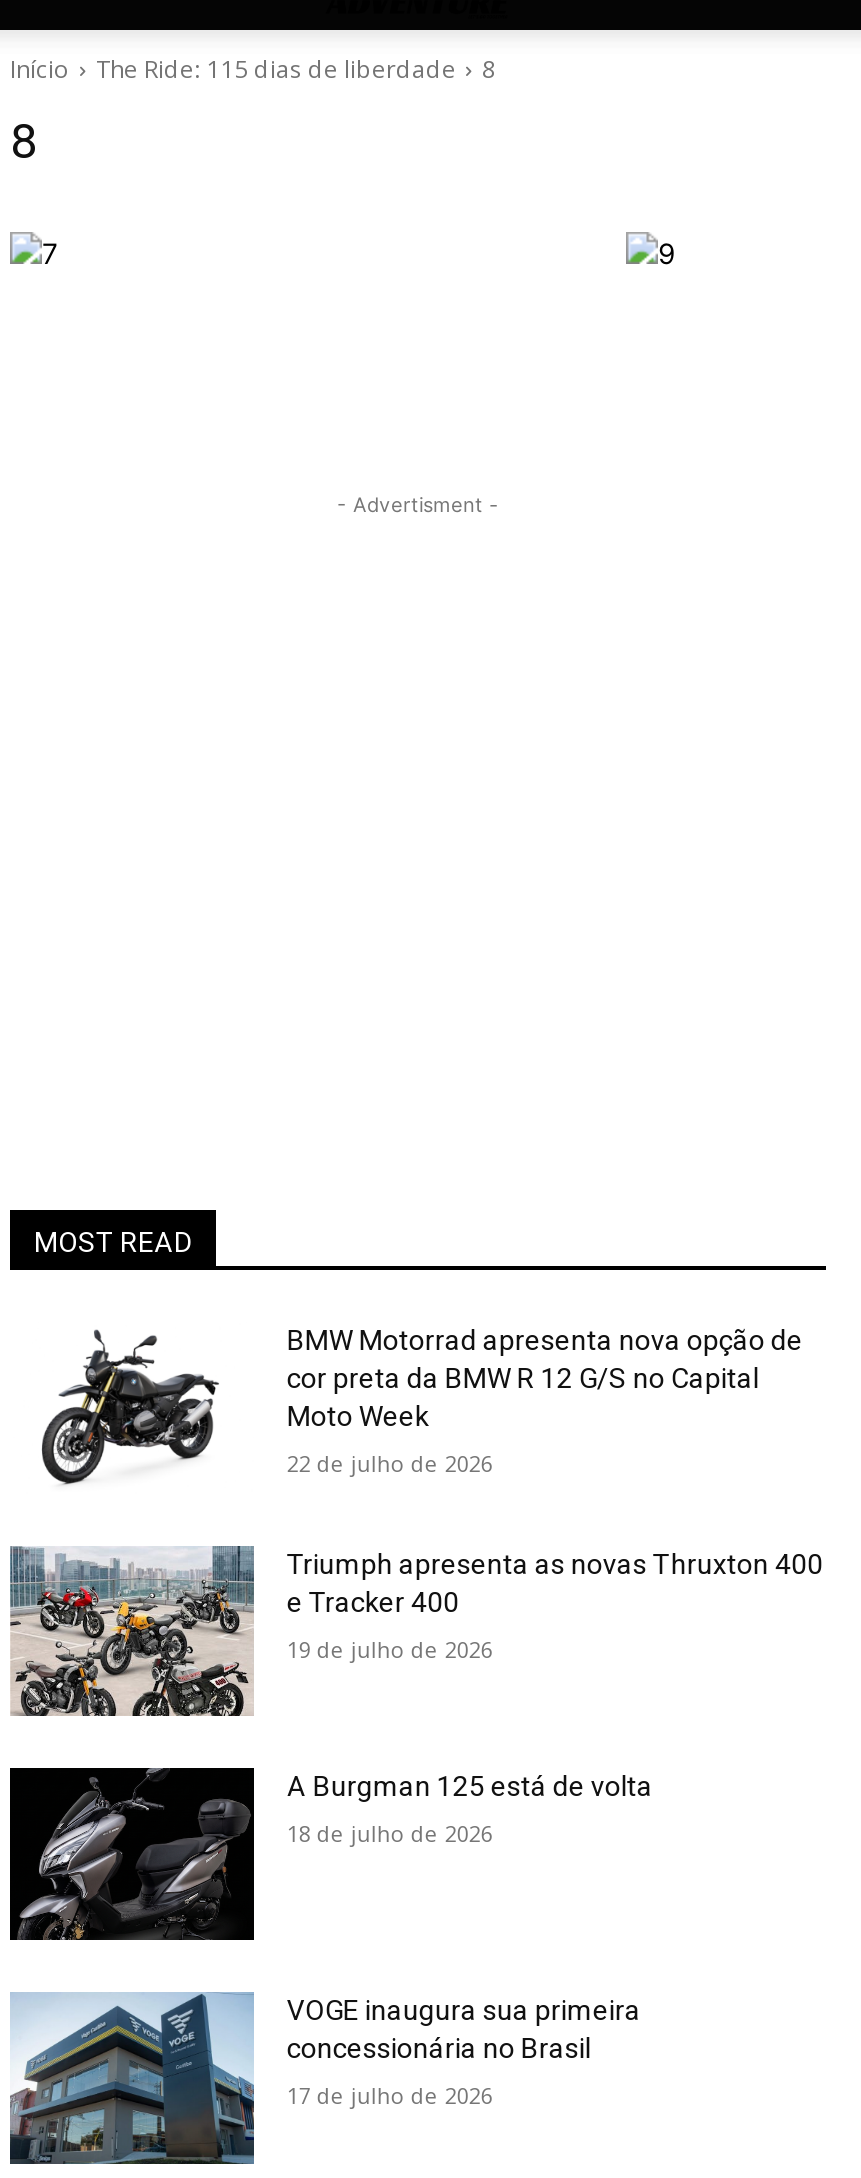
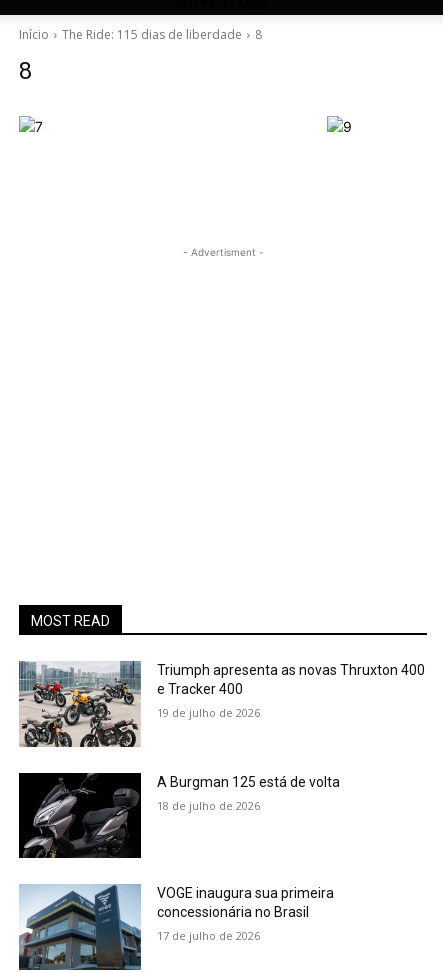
[12,1324,803,1494] [image] | BMW Motorrad apresenta nova opção de | cor preta da BMW R 12 G/S no Capital | Moto Week | 22 de julho de 2026 -> none

